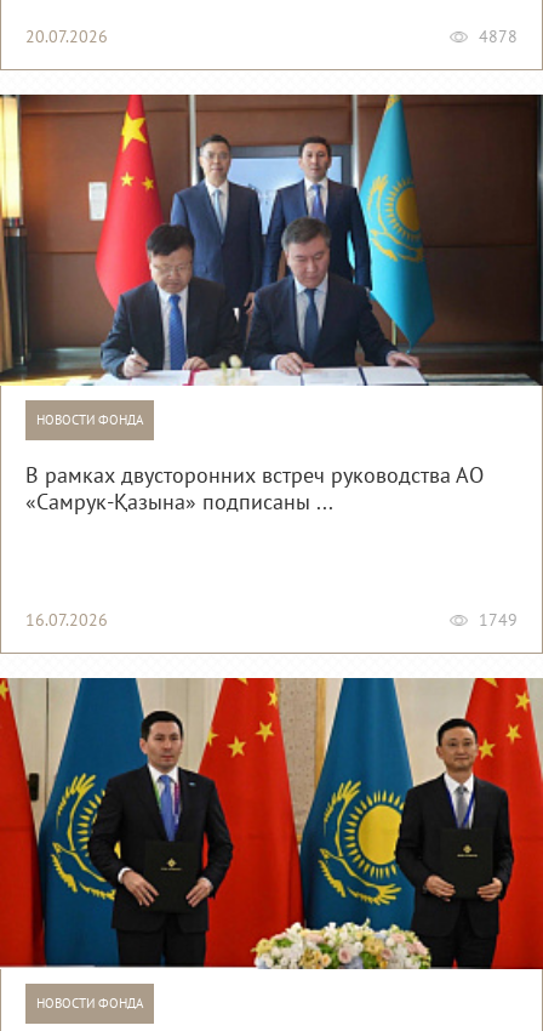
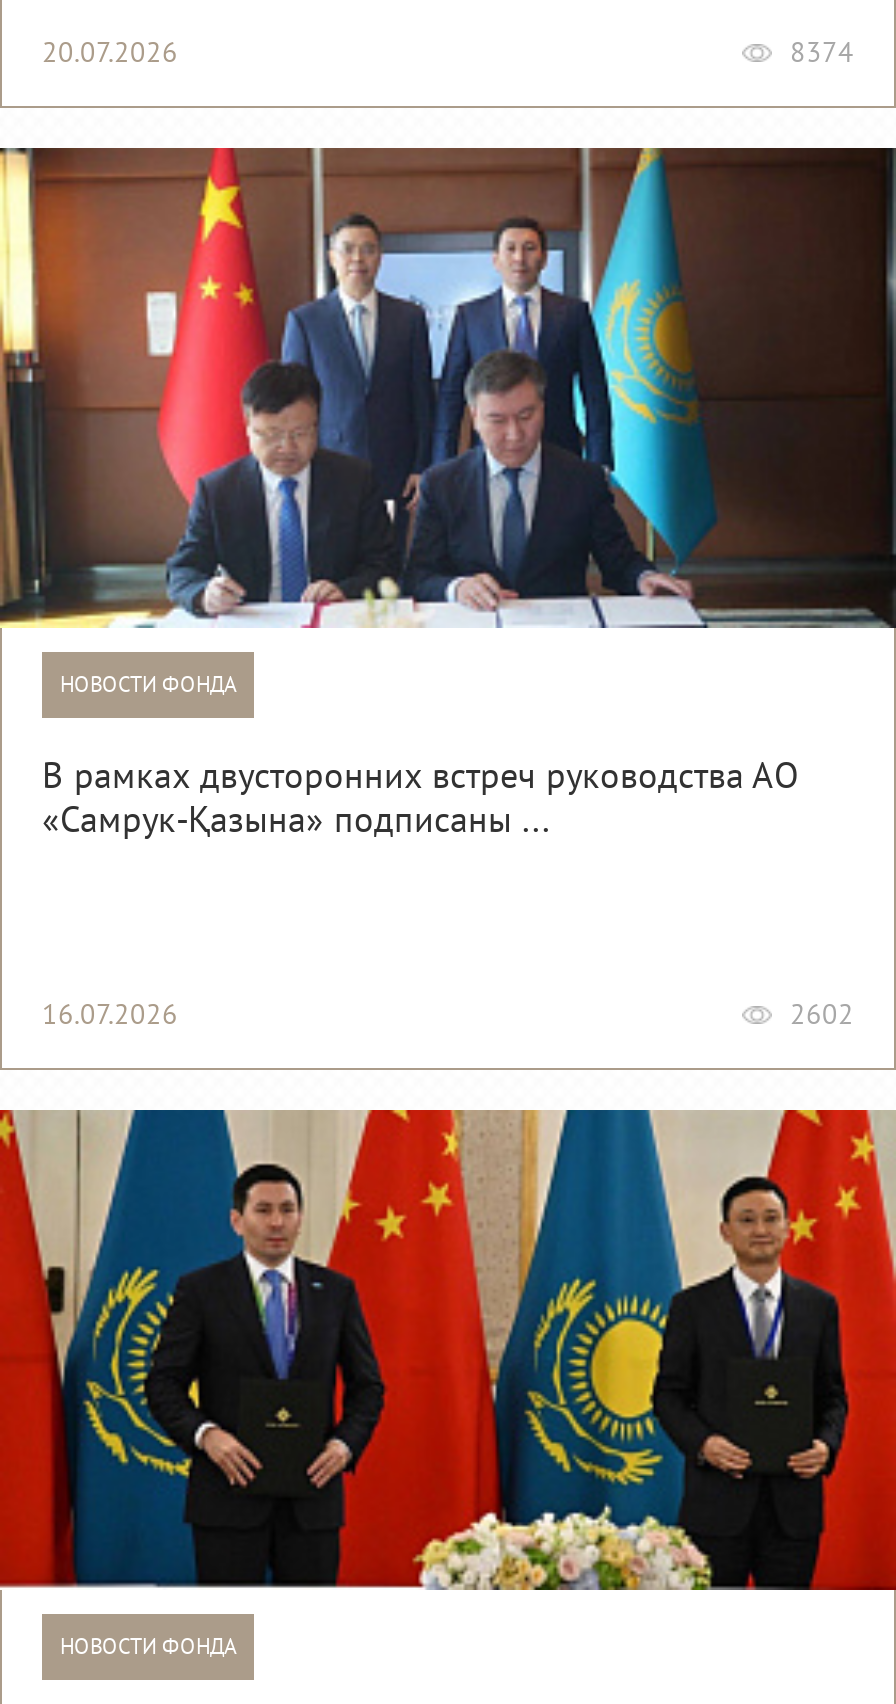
[479,27,518,47] 4878 -> [790,36,854,70] 8374
[479,610,518,631] 1749 -> [790,998,854,1032] 2602

